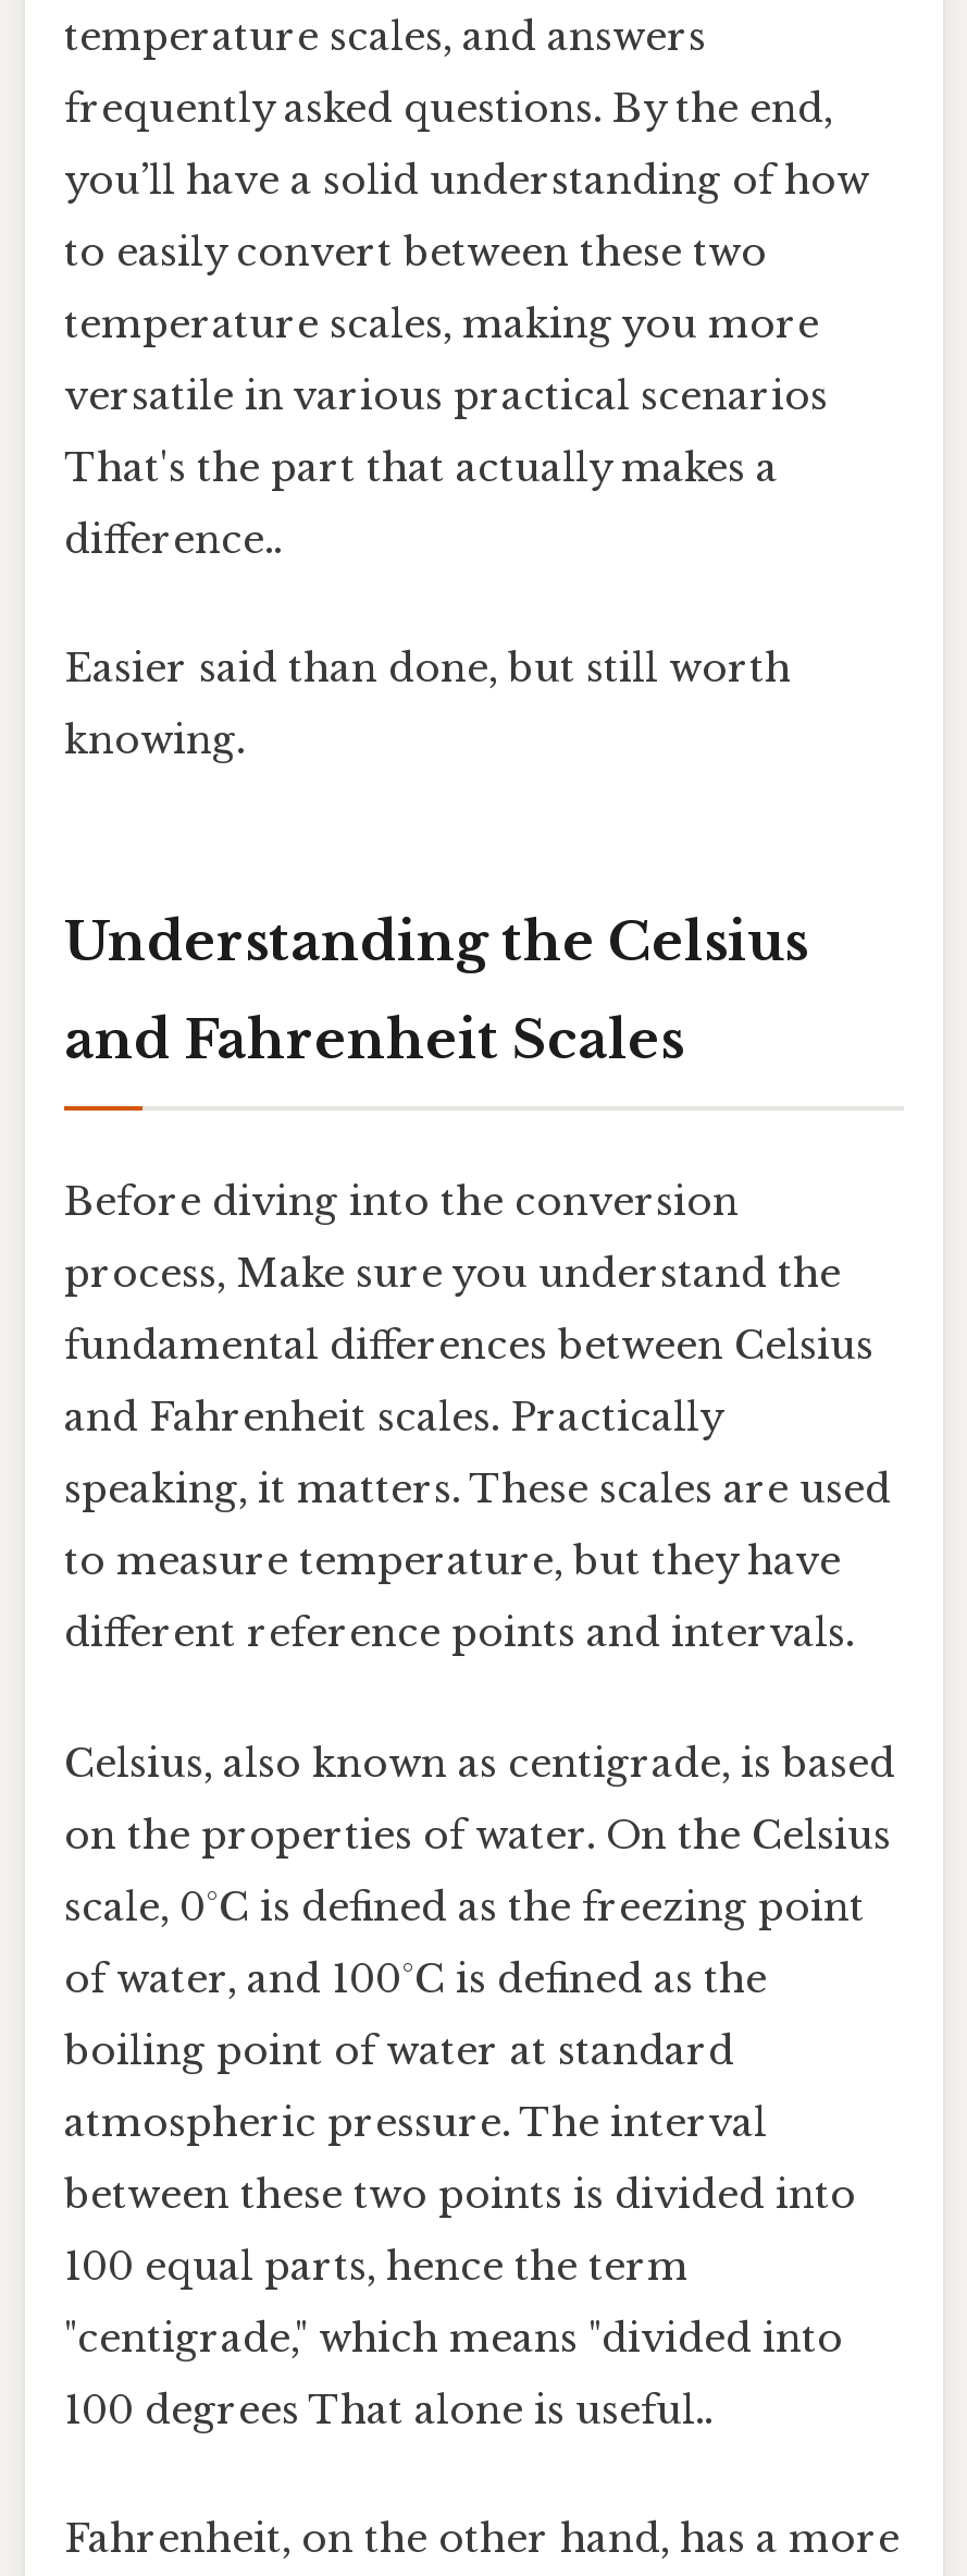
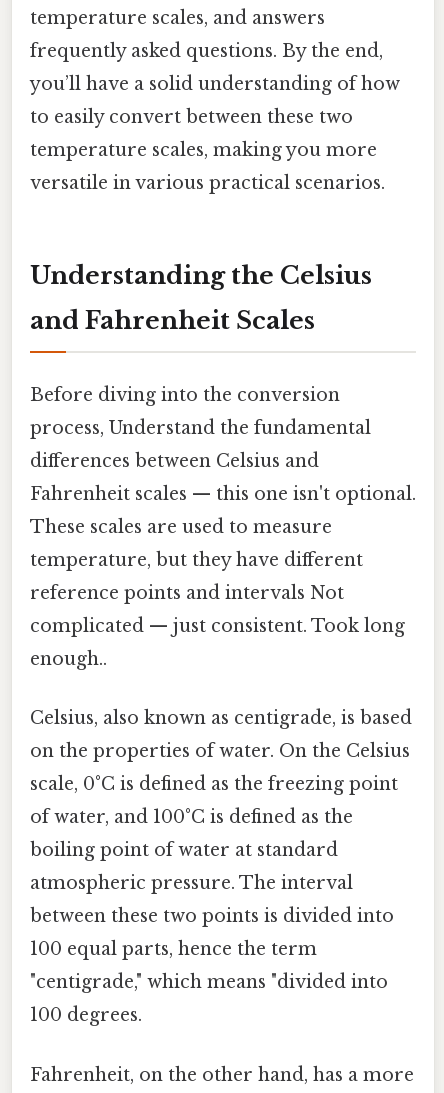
[64,373,828,765] versatile in various practical scenarios | That's the part that actually makes a | difference.. | Easier said than done, but still worth | knowing. -> [30,172,385,194] versatile in various practical scenarios.
moved [64,910,808,1227] -> [30,261,372,406]: Understanding the Celsius | and Fahrenheit Scales | Before diving into the conversion
[64,1251,891,1658] process, Make sure you understand the | fundamental differences between Celsius | and Fahrenheit scales. Practically | speaking, it matters. These scales are used | to measure temperature, but they have | different reference points and intervals. -> [30,417,416,670] process, Understand the fundamental | differences between Celsius and | Fahrenheit scales — this one isn't optional. | These scales are used to measure | temperature, but they have different | reference points and intervals Not | complicated — just consistent. Took long | enough..
[64,2386,712,2434] 100 degrees That alone is useful.. -> [30,1004,142,1026] 100 degrees.

